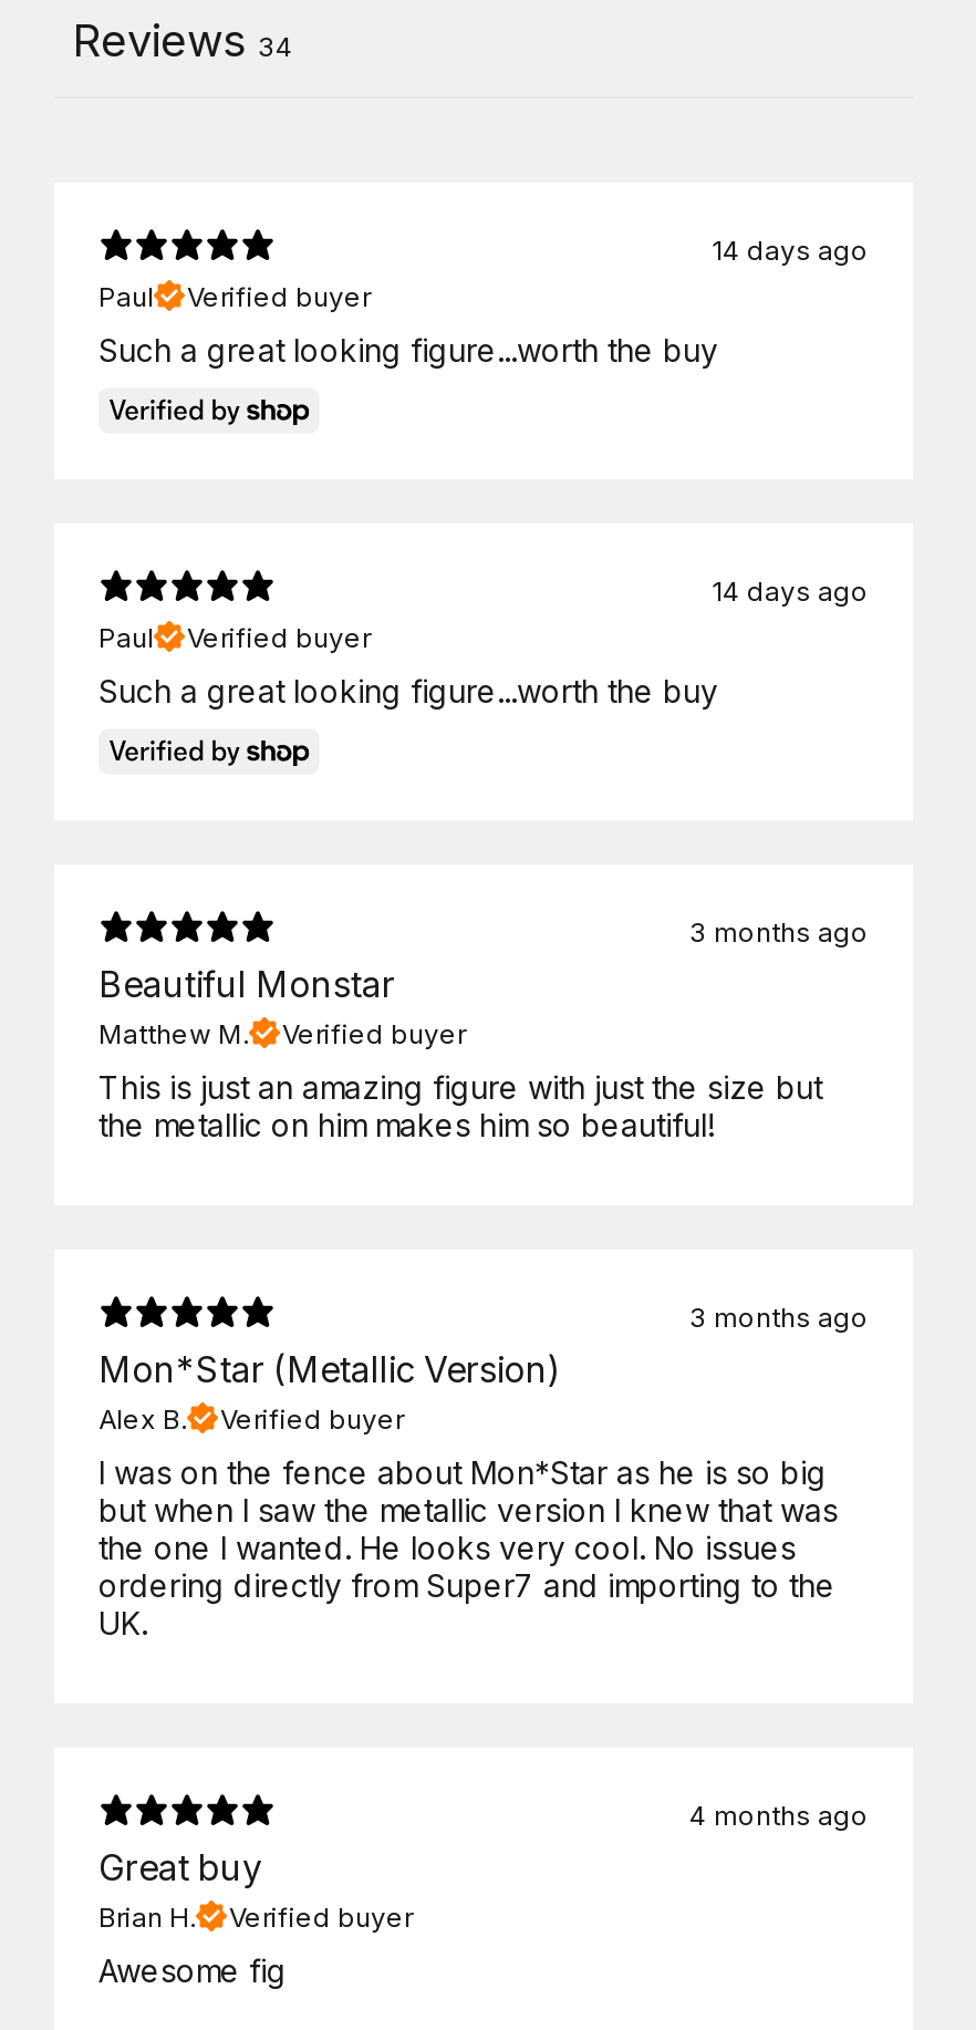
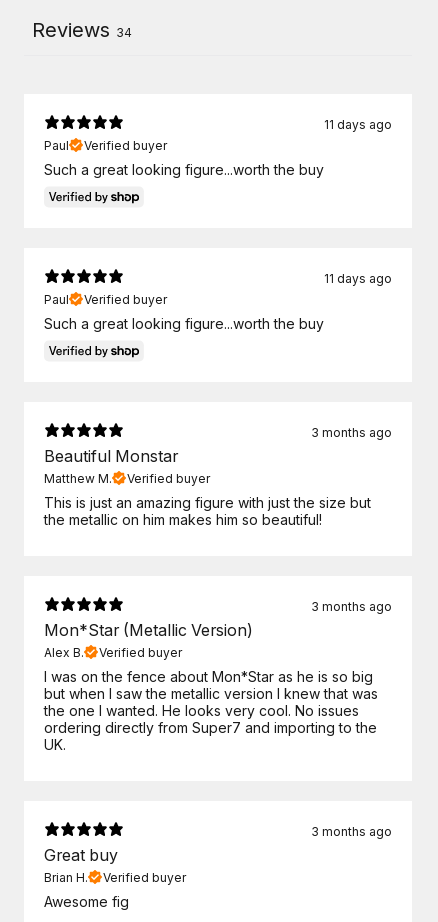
[712,234,869,267] 14 days ago -> [324,117,392,132] 11 days ago
[712,575,869,608] 14 days ago -> [324,271,392,286] 11 days ago
[689,1799,869,1832] 4 months ago -> [311,824,392,839] 3 months ago

